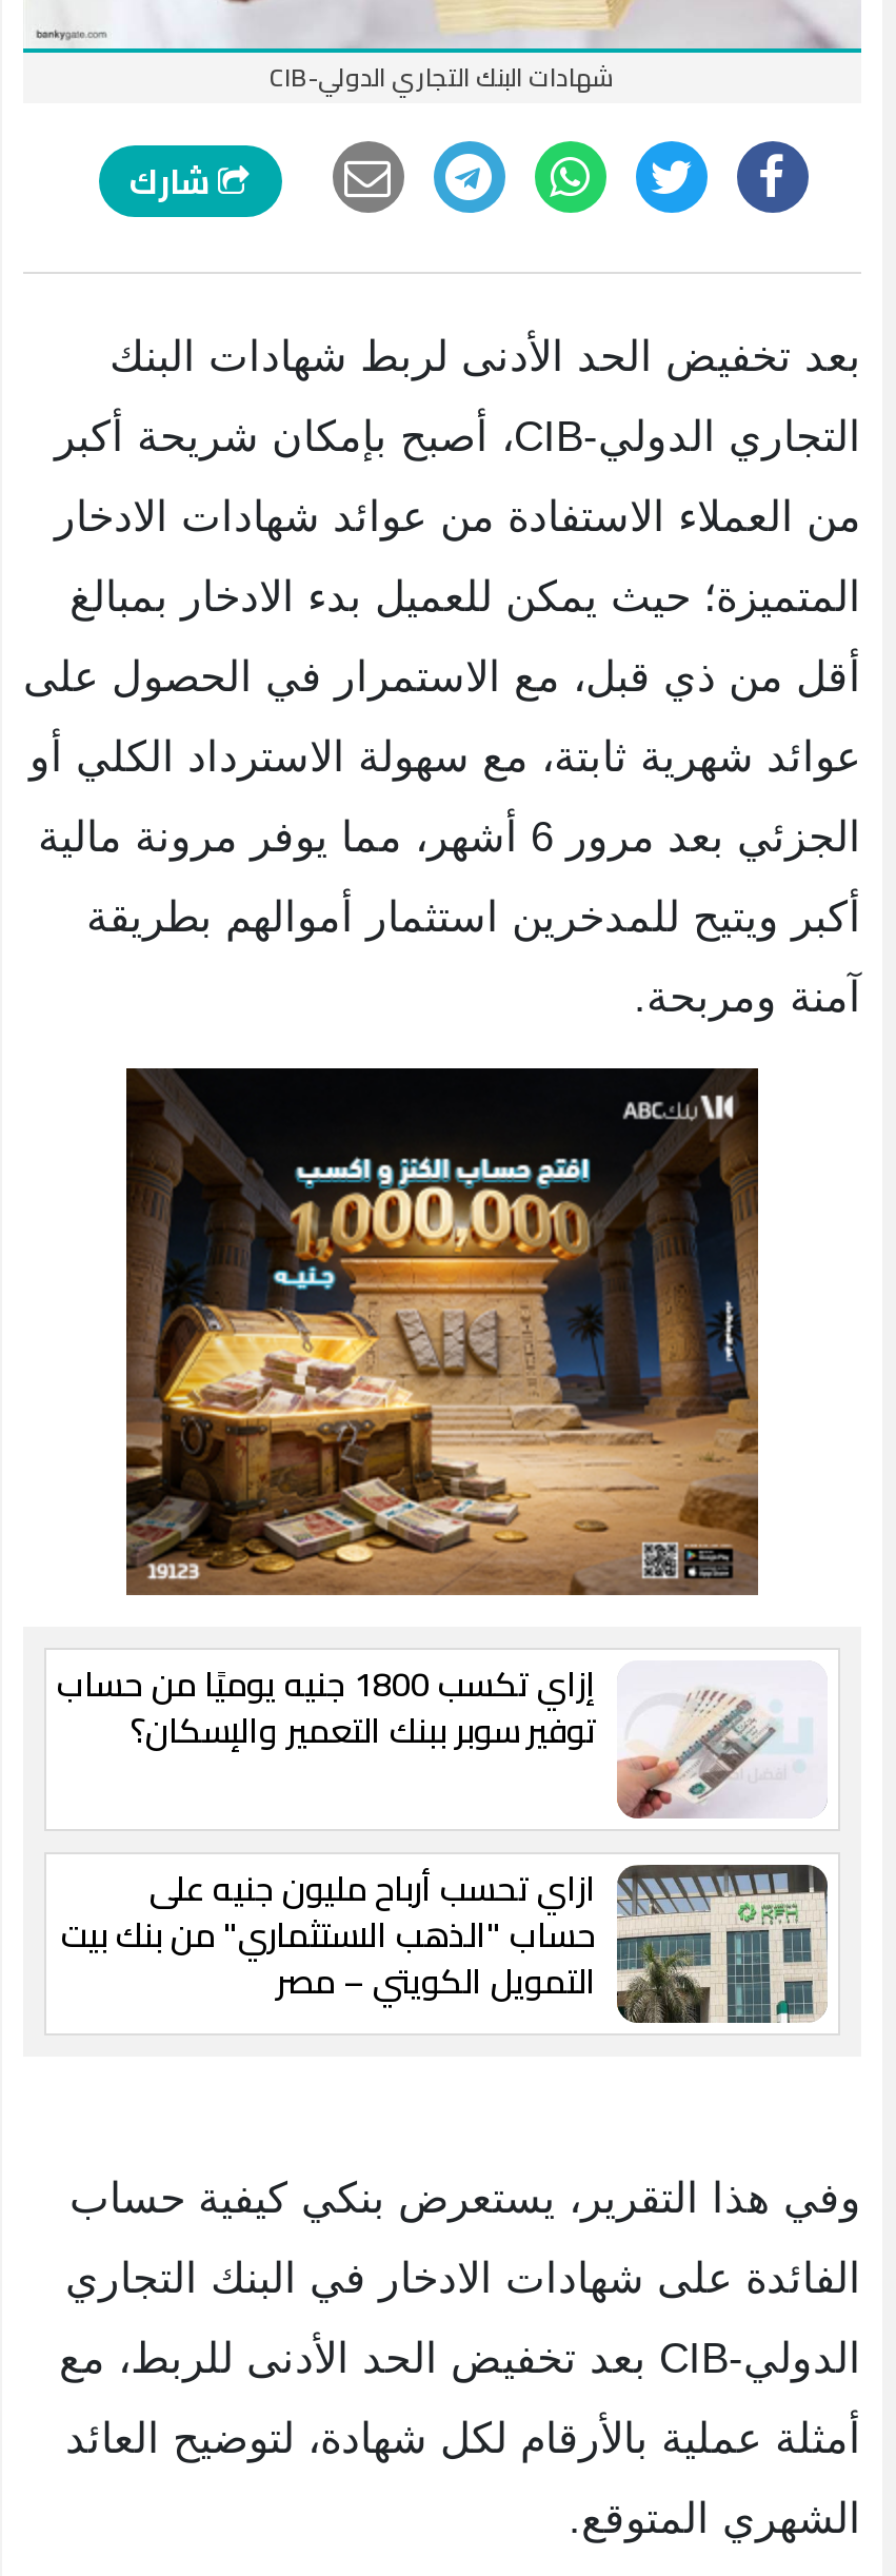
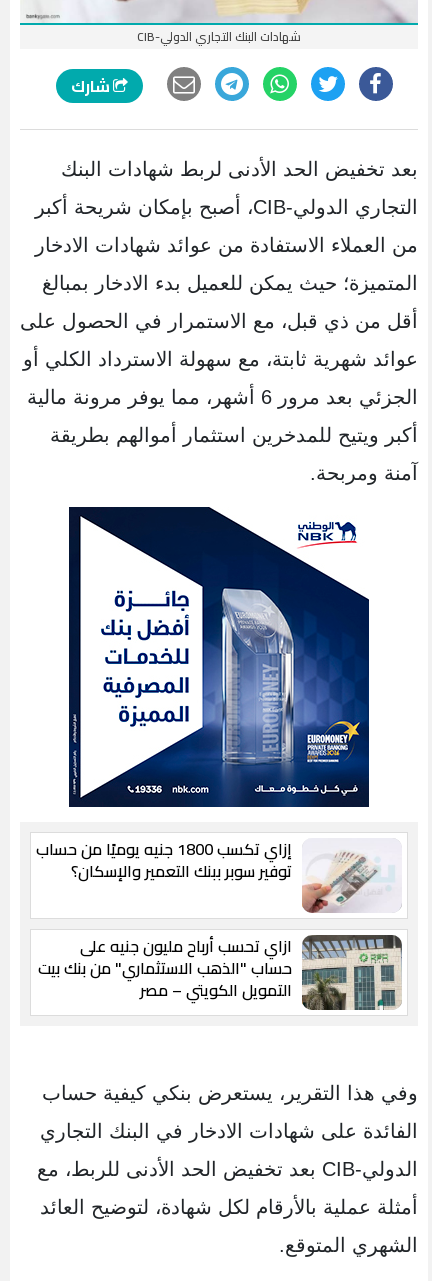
[124,1066,760,1597] [image] -> [68,507,370,808] [image]

